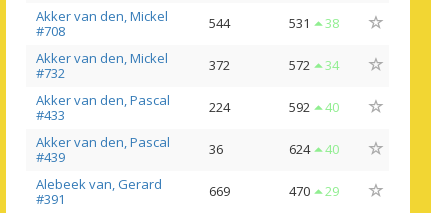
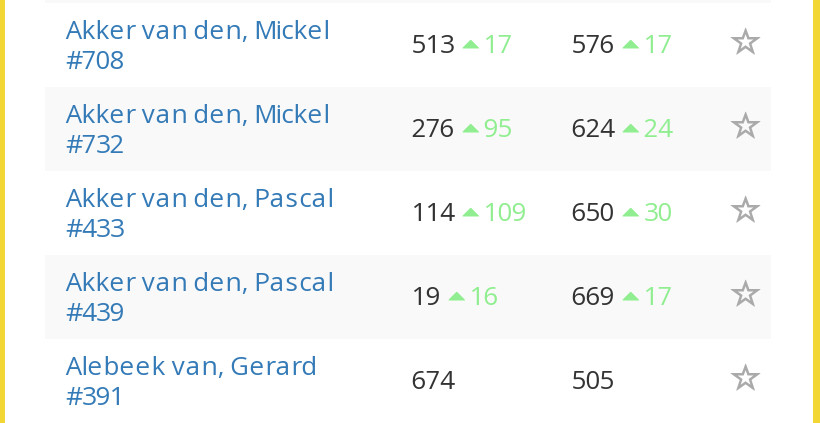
[209,14,339,32] 544 | 531 | 38 -> [412,25,672,61] 513 | 17 | 576 | 17
[209,56,339,74] 372 | 572 | 34 -> [412,109,672,145] 276 | 95 | 624 | 24
[209,98,339,116] 224 | 592 | 40 -> [412,193,672,229] 114 | 109 | 650 | 30
[209,140,339,158] 36 | 624 | 40 -> [412,277,672,313] 19 | 16 | 669 | 17
[209,182,339,200] 669 | 470 | 29 -> [412,361,614,397] 674 | 505

